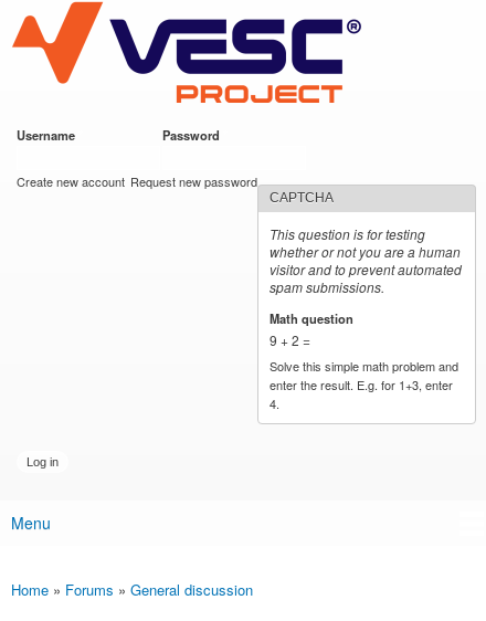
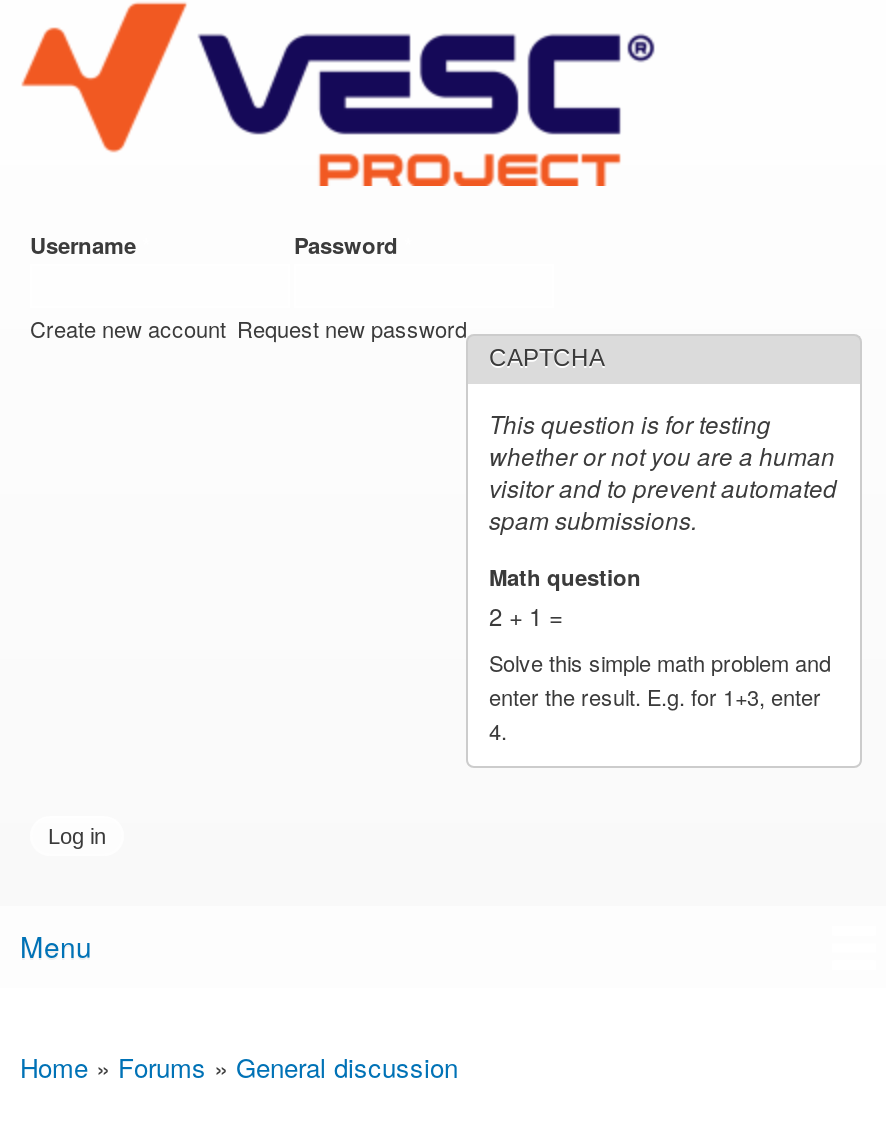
[270,330,314,349] 9 + 2 = -> [489,598,569,632] 2 + 1 =

